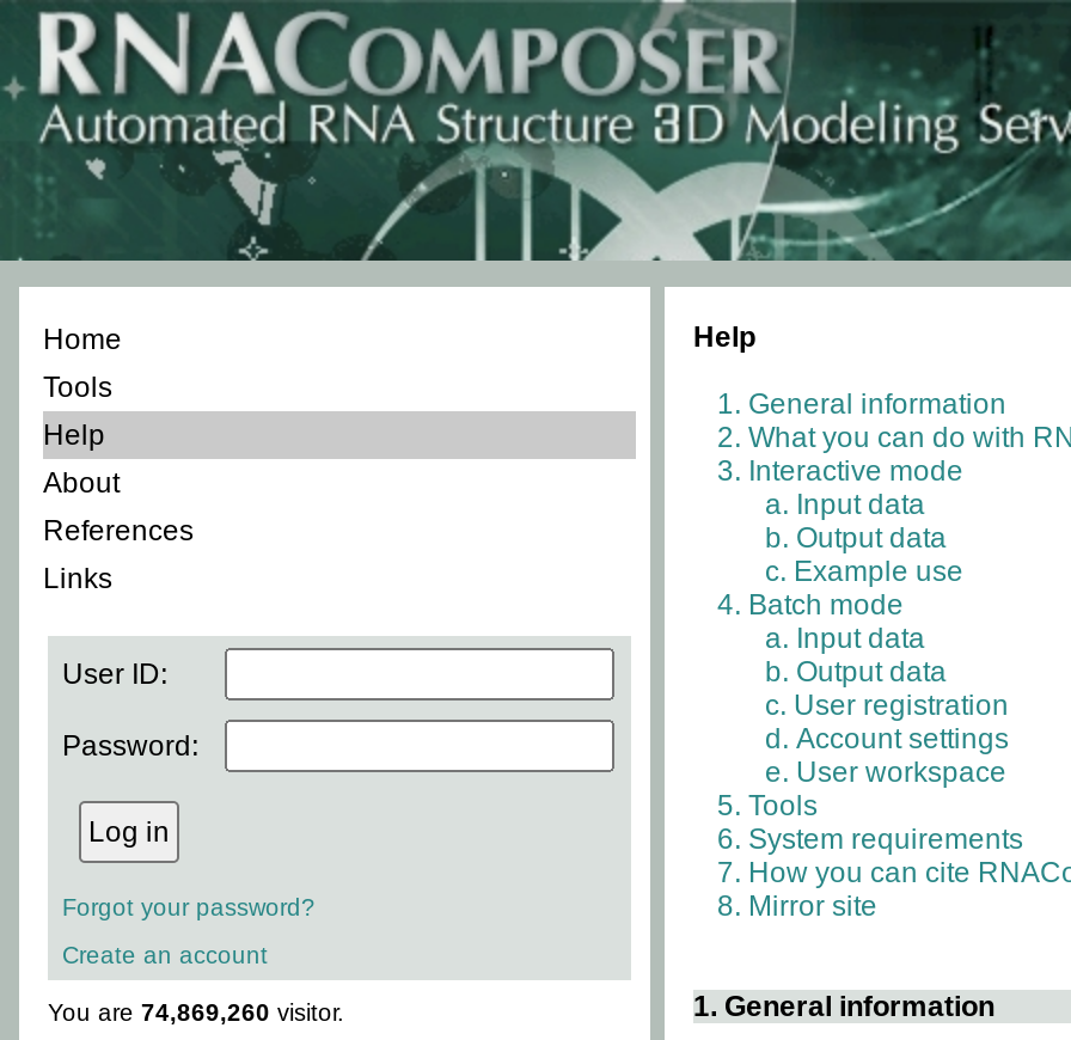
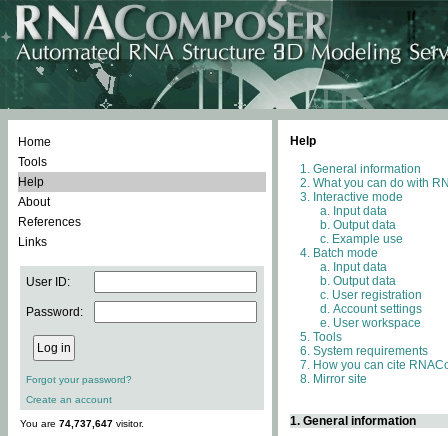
[48,999,344,1026] You are 74,869,260 visitor. -> [20,418,144,429] You are 74,737,647 visitor.

